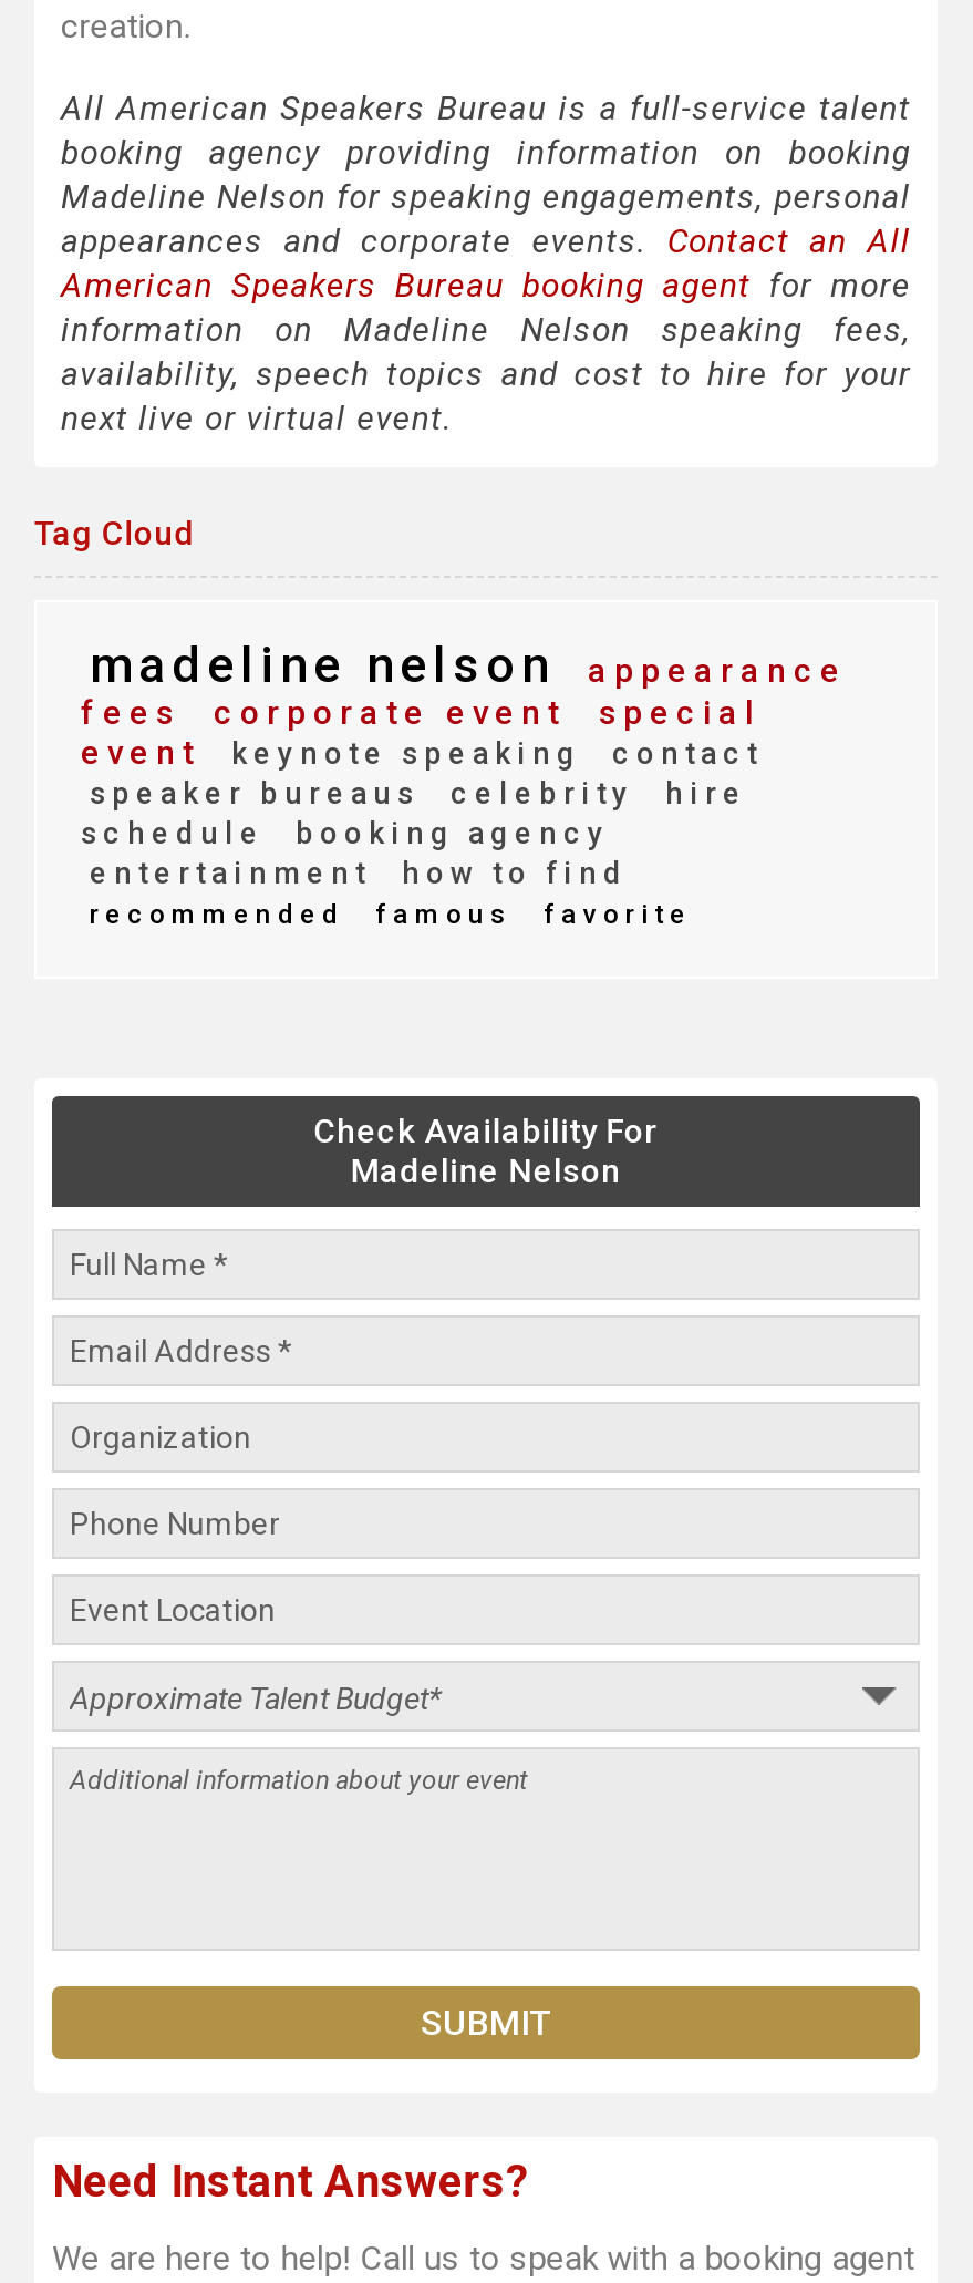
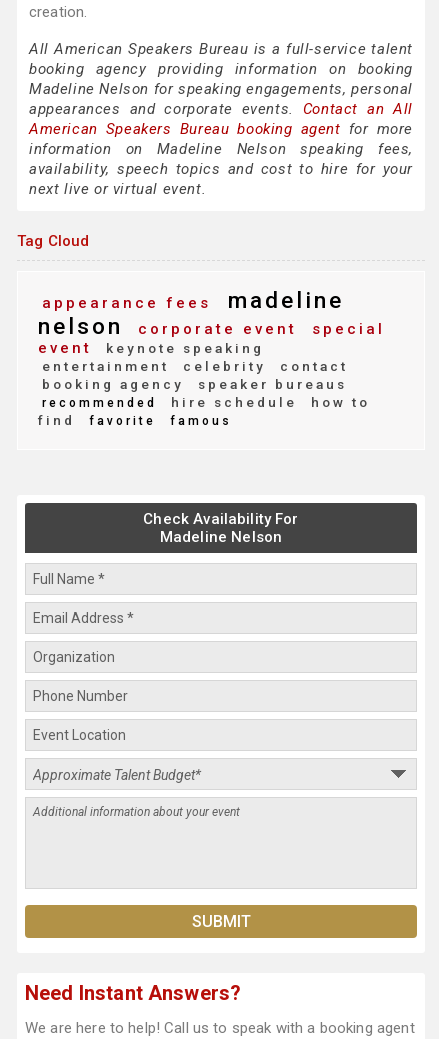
[81,636,847,931] madeline nelson appearance | fees corporate event special | event keynote speaking contact | speaker bureaus celebrity hire | schedule booking agency | entertainment how to find | recommended famous favorite -> [38,287,385,428] appearance fees madeline | nelson corporate event special | event keynote speaking | entertainment celebrity contact | booking agency speaker bureaus | recommended hire schedule how to | find favorite famous

